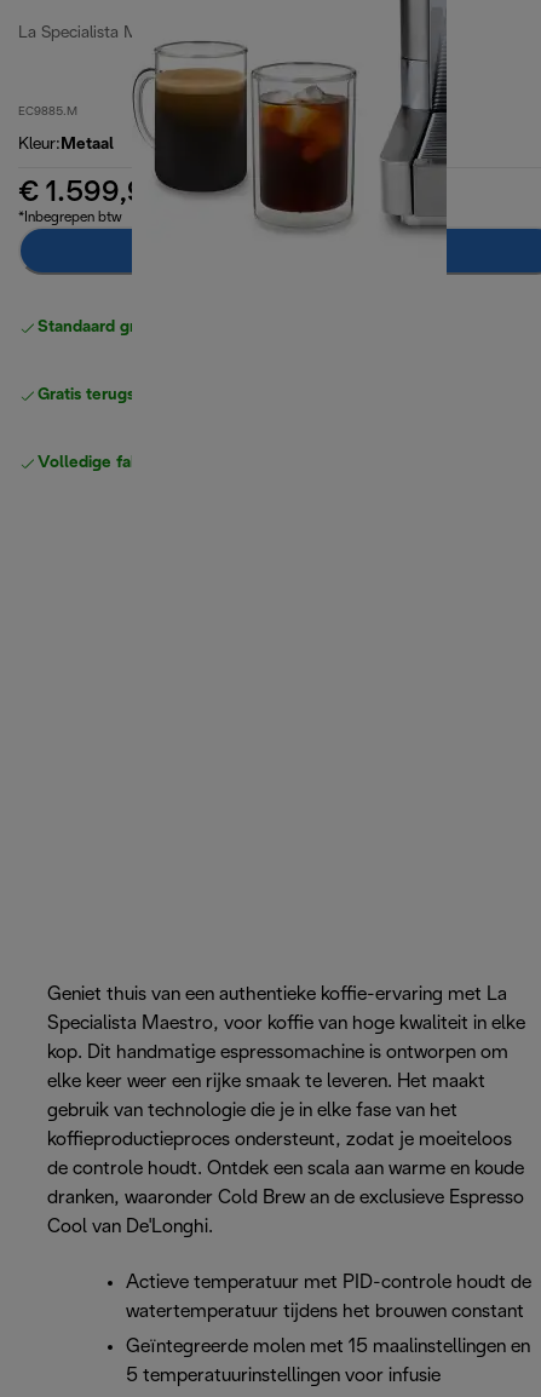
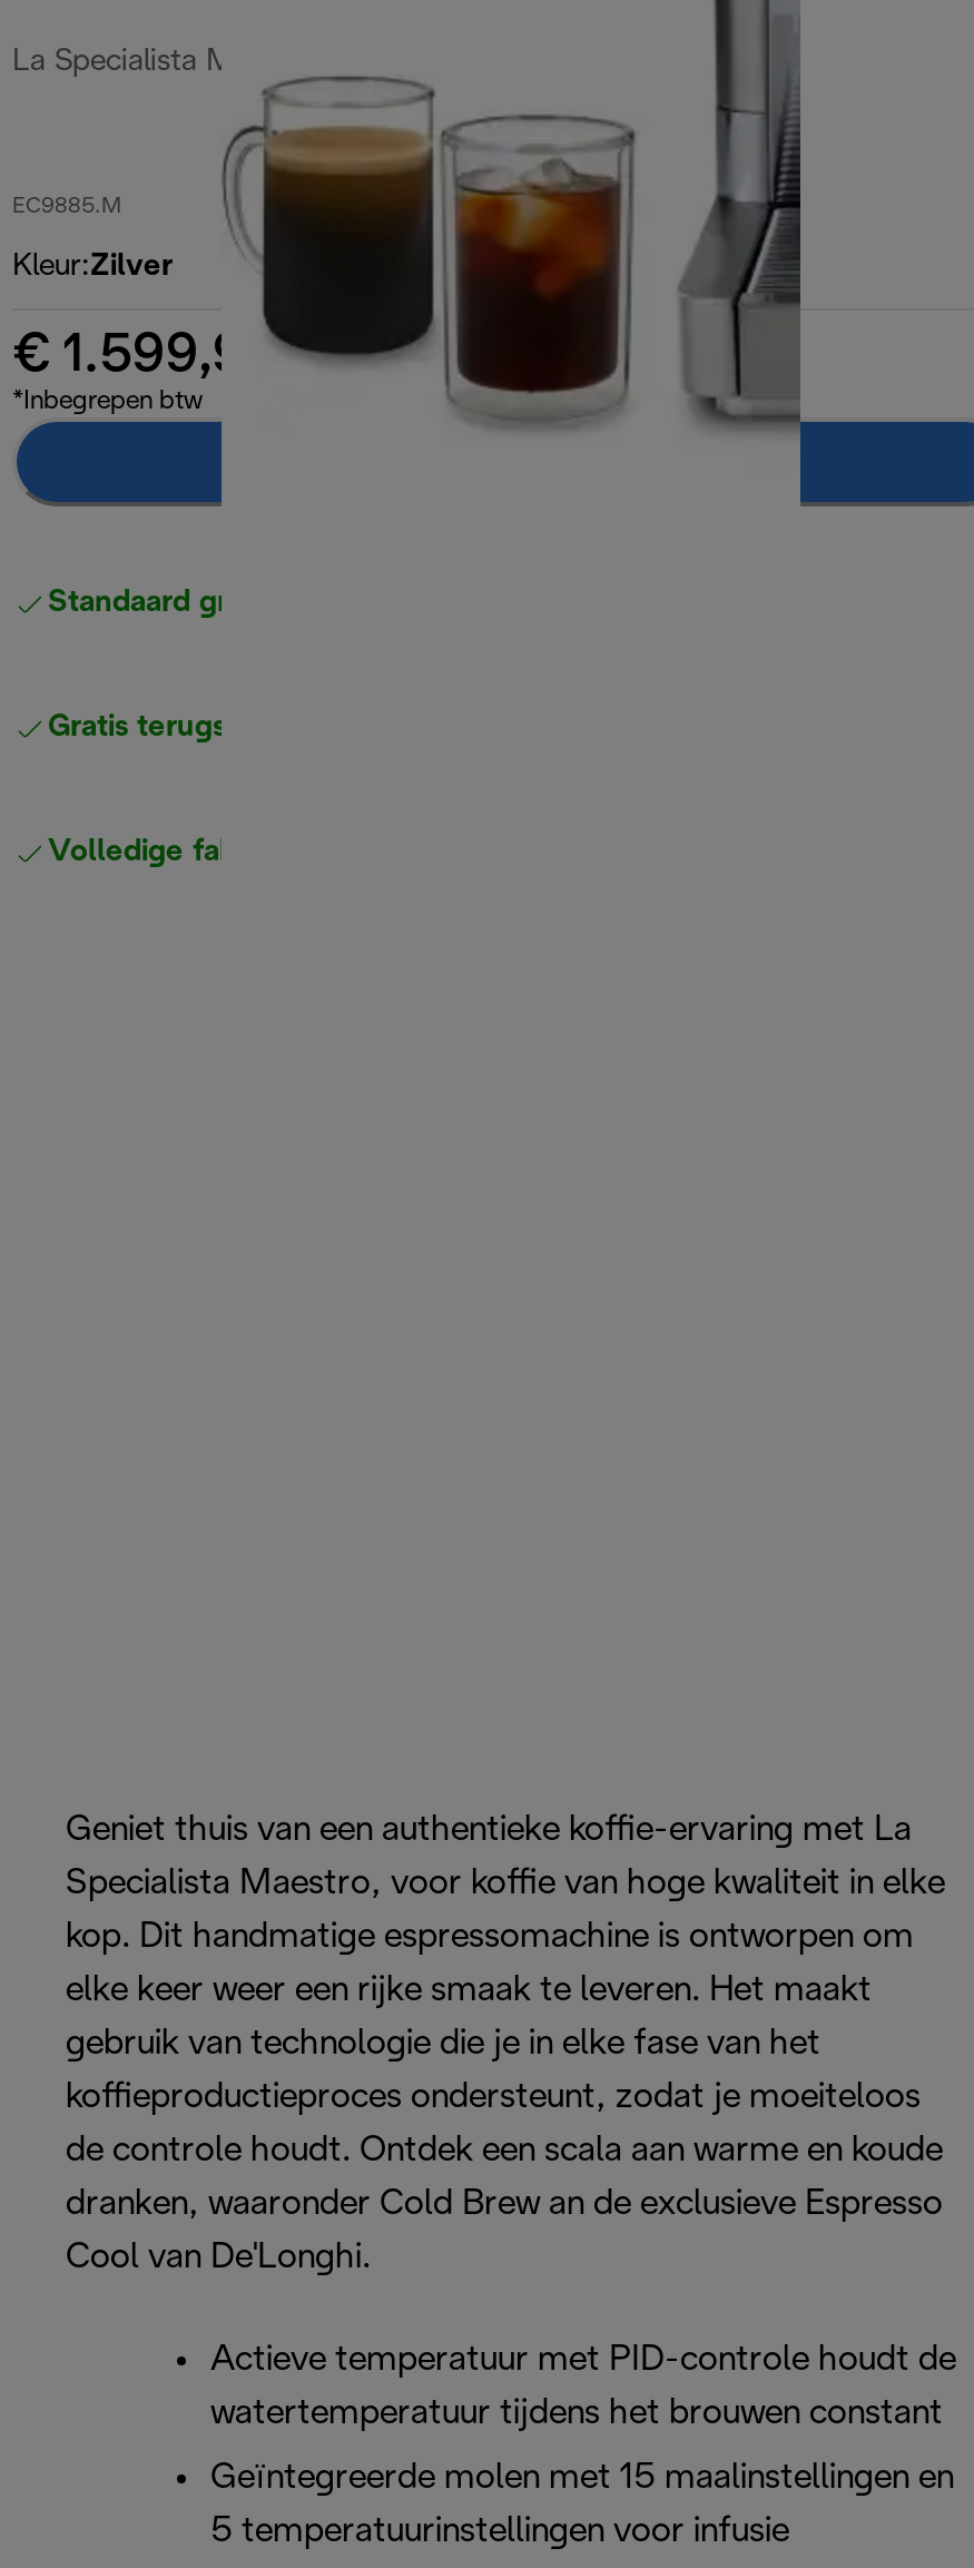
[18,137,114,153] Kleur:Metaal -> [12,253,173,282] Kleur:Zilver

